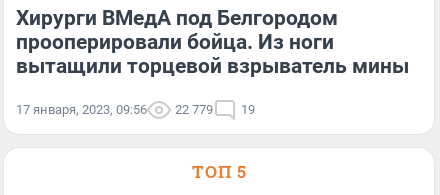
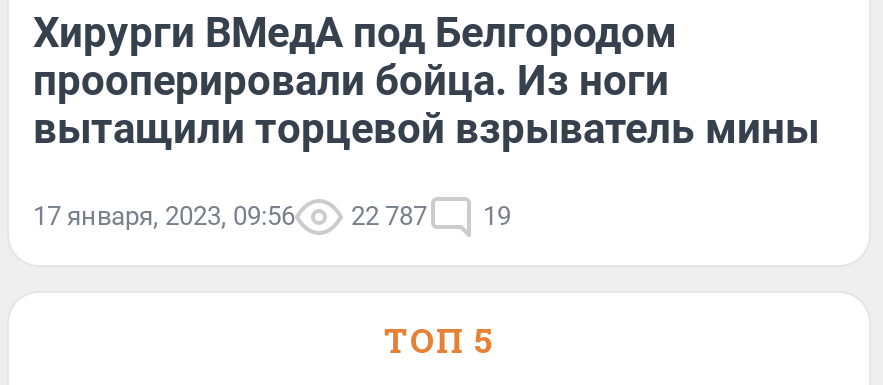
[16,102,255,117] 17 января, 2023, 09:56 22 779 19 -> [33,201,511,231] 17 января, 2023, 09:56 22 787 19

